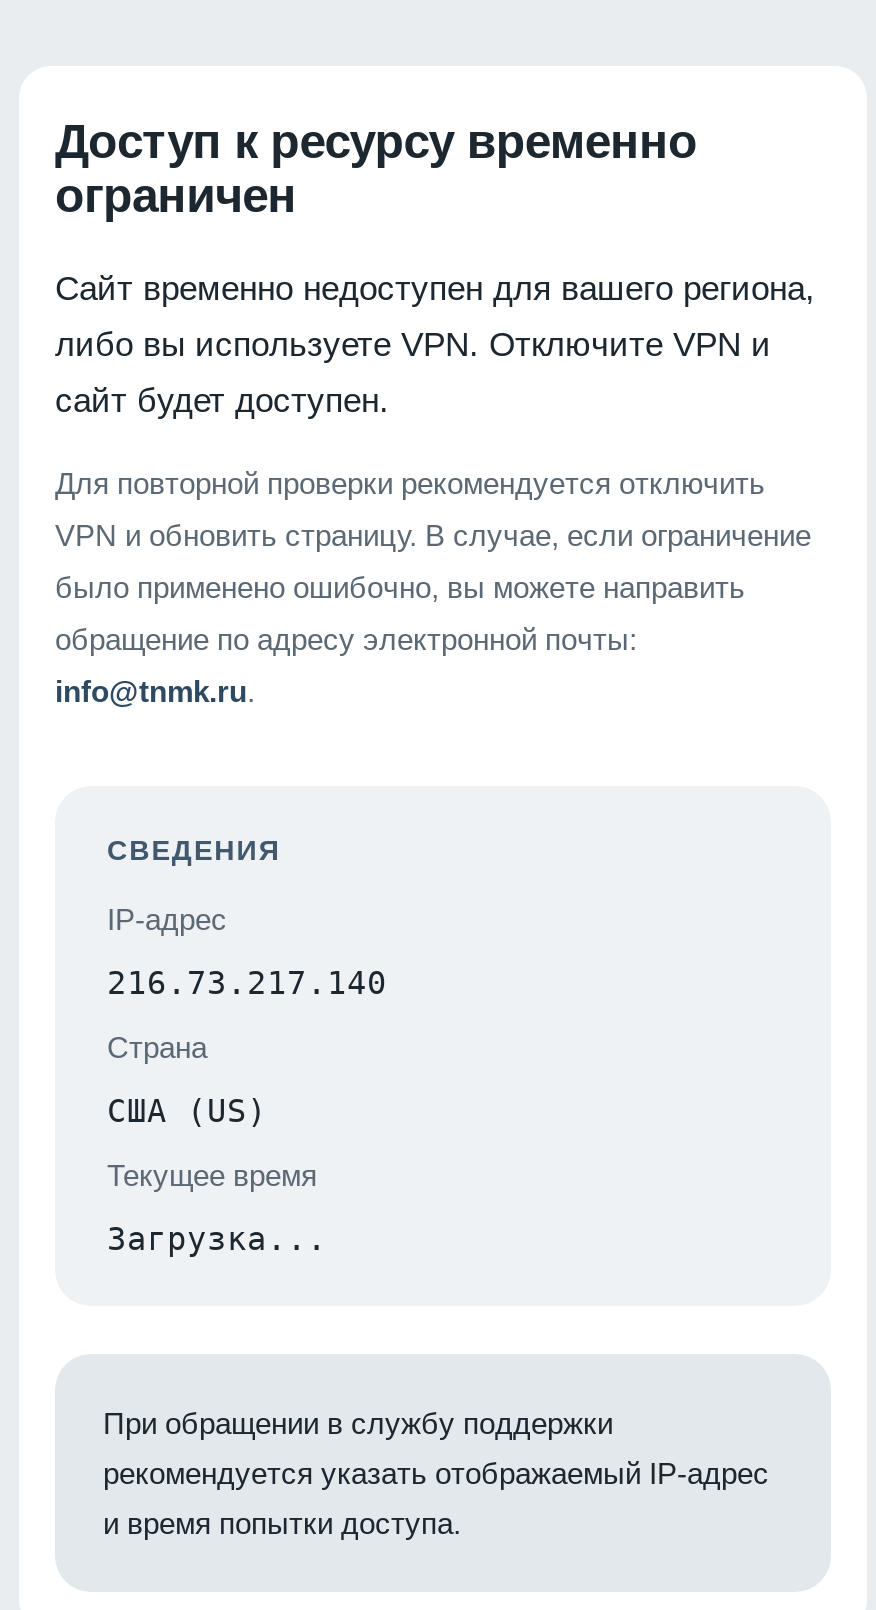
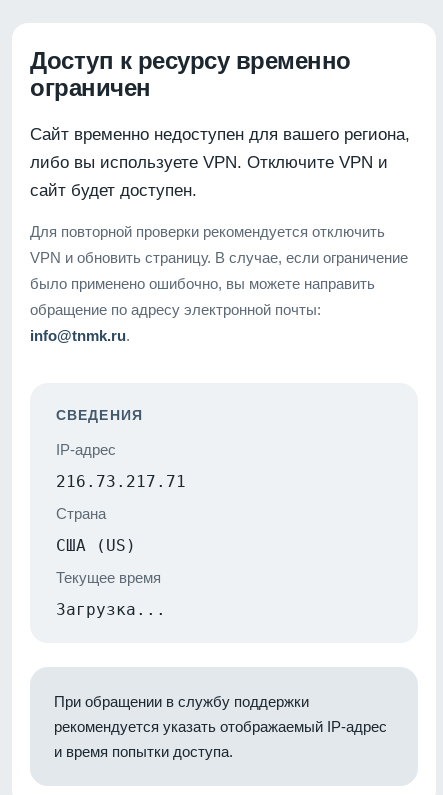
[107,963,387,1001] 216.73.217.140 -> [56,471,186,490] 216.73.217.71

